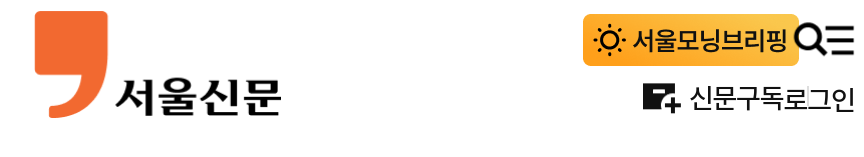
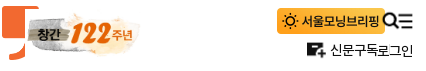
[39,10,295,118] [image] -> [24,9,134,59] [image]

